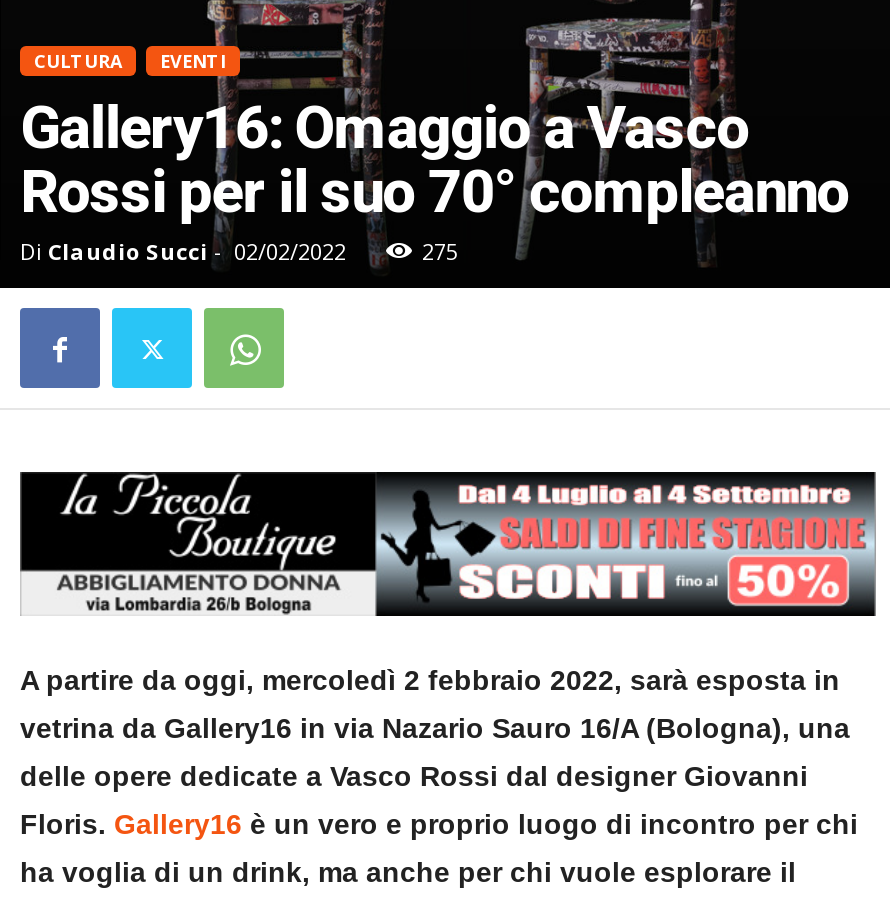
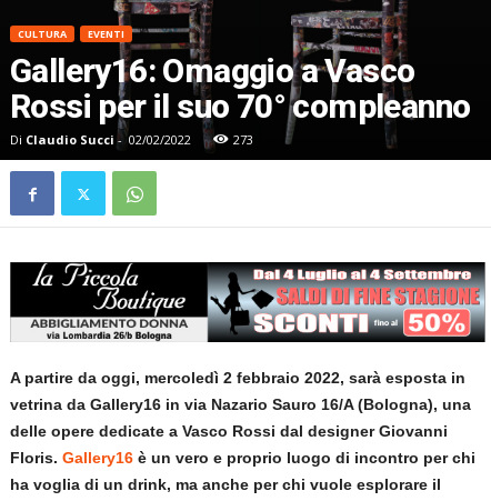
[422,237,458,267] 275 -> [233,132,253,148] 273

